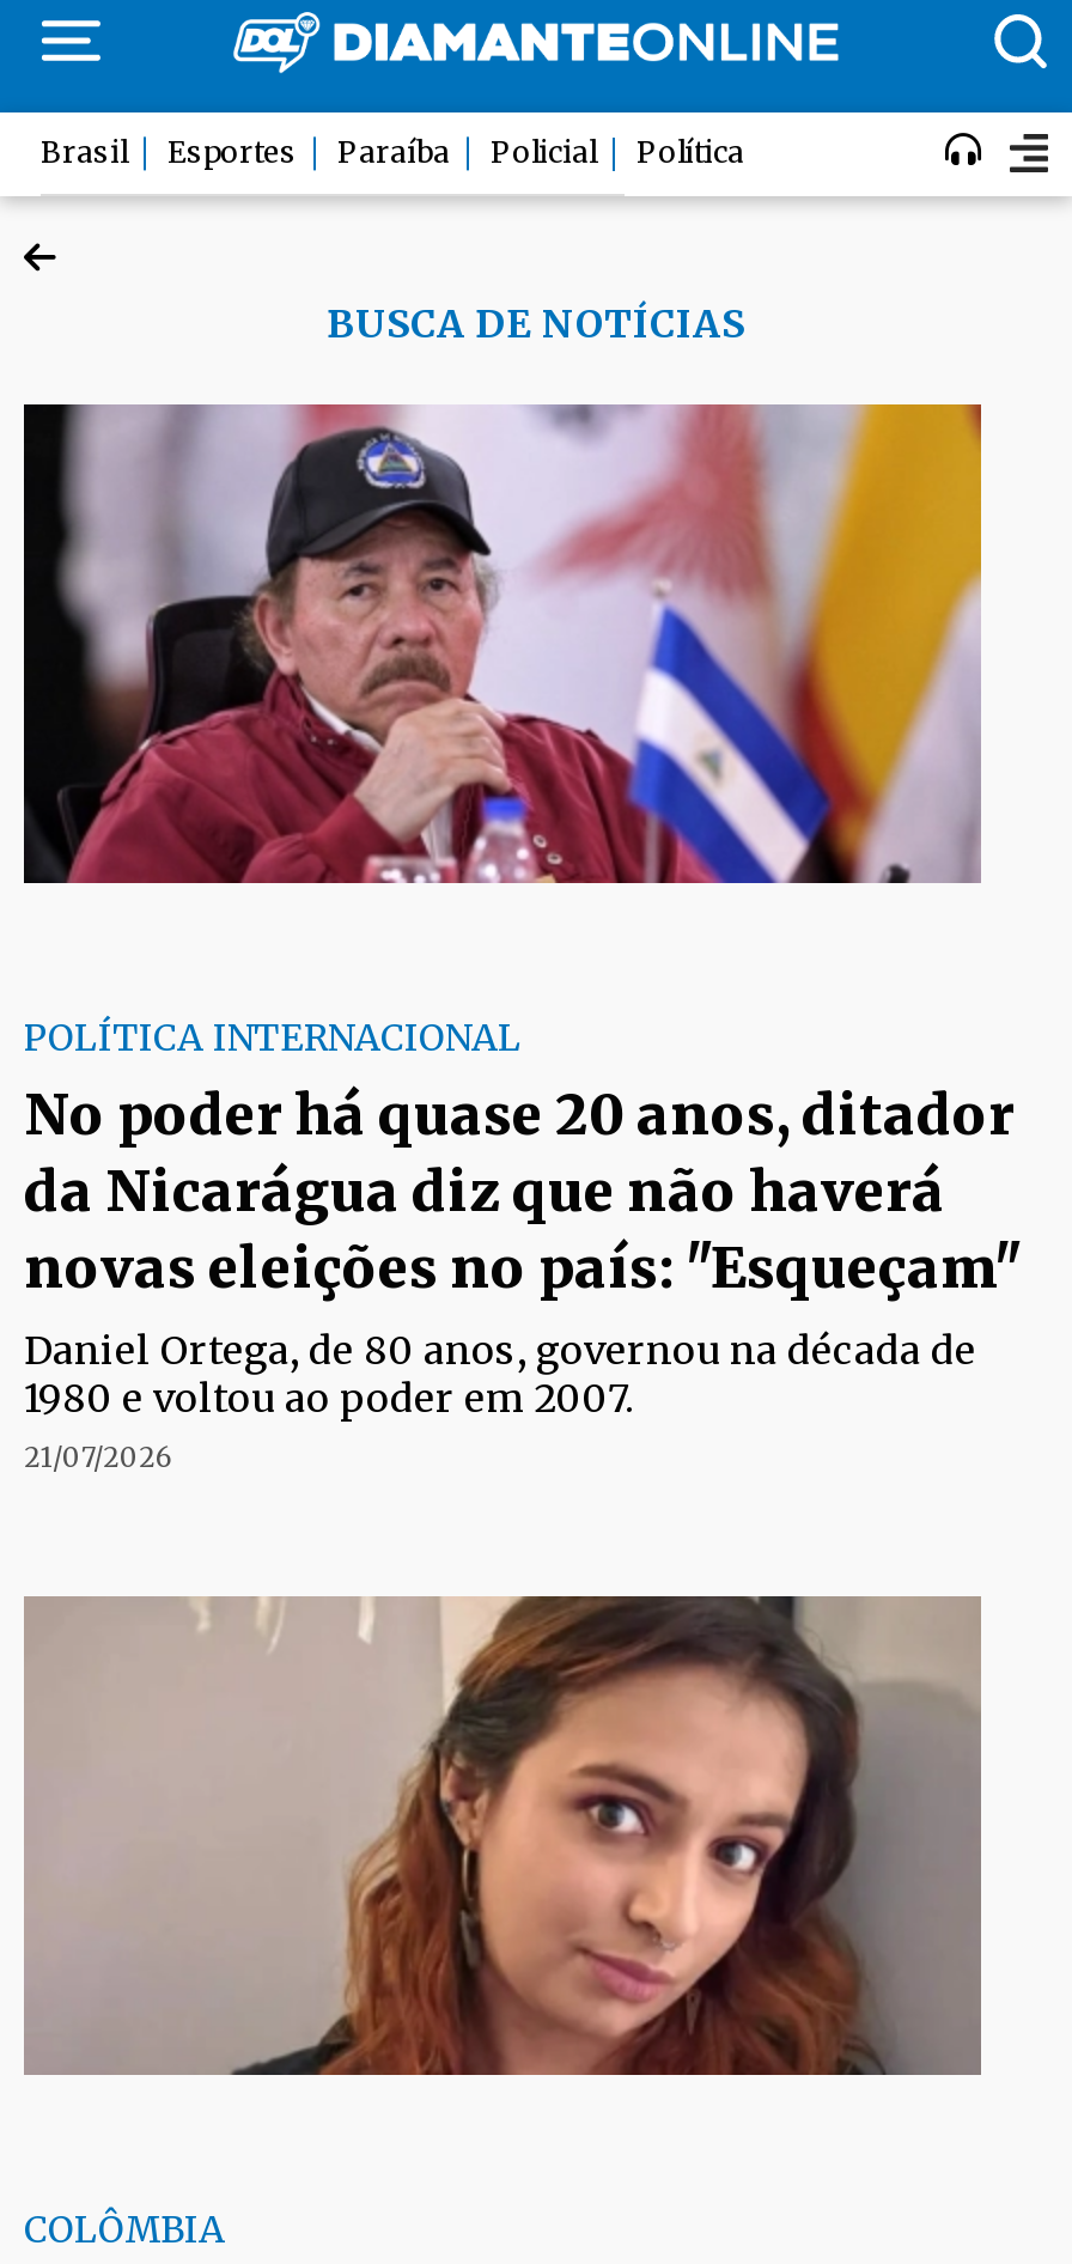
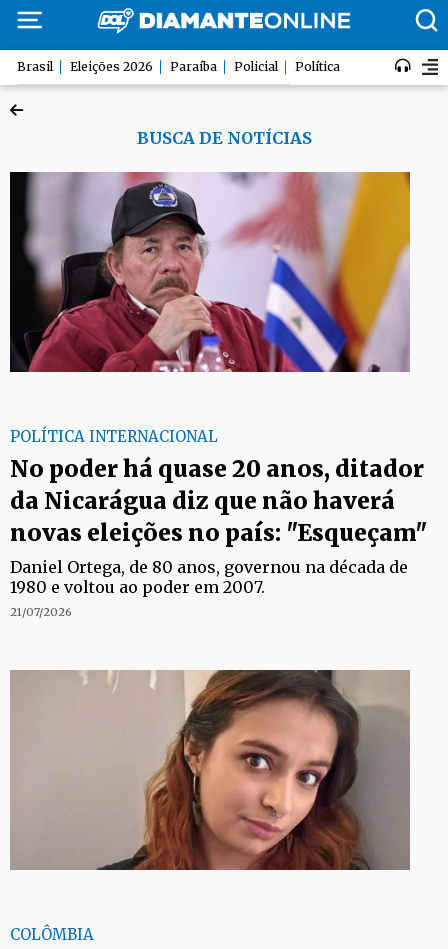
[167,134,297,170] Esportes -> [70,59,153,74] Eleições 2026

